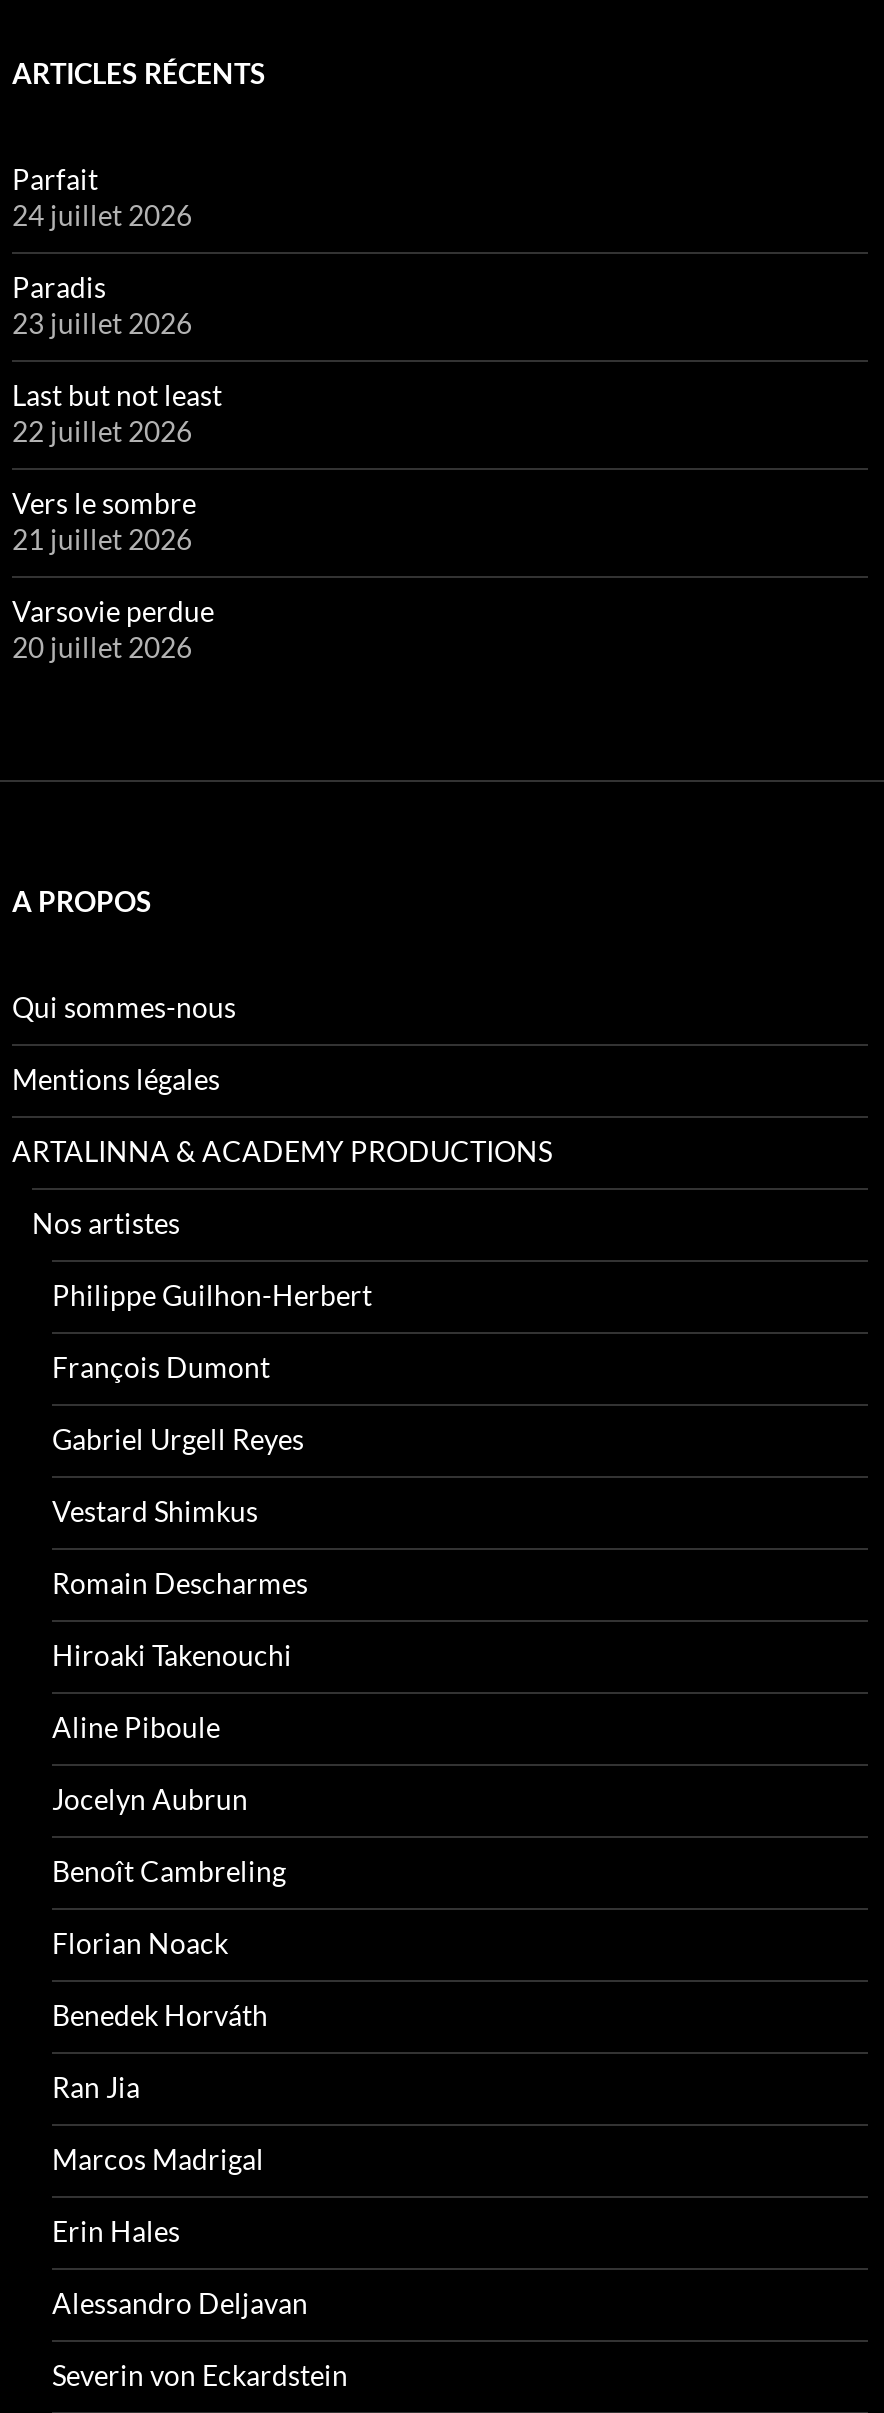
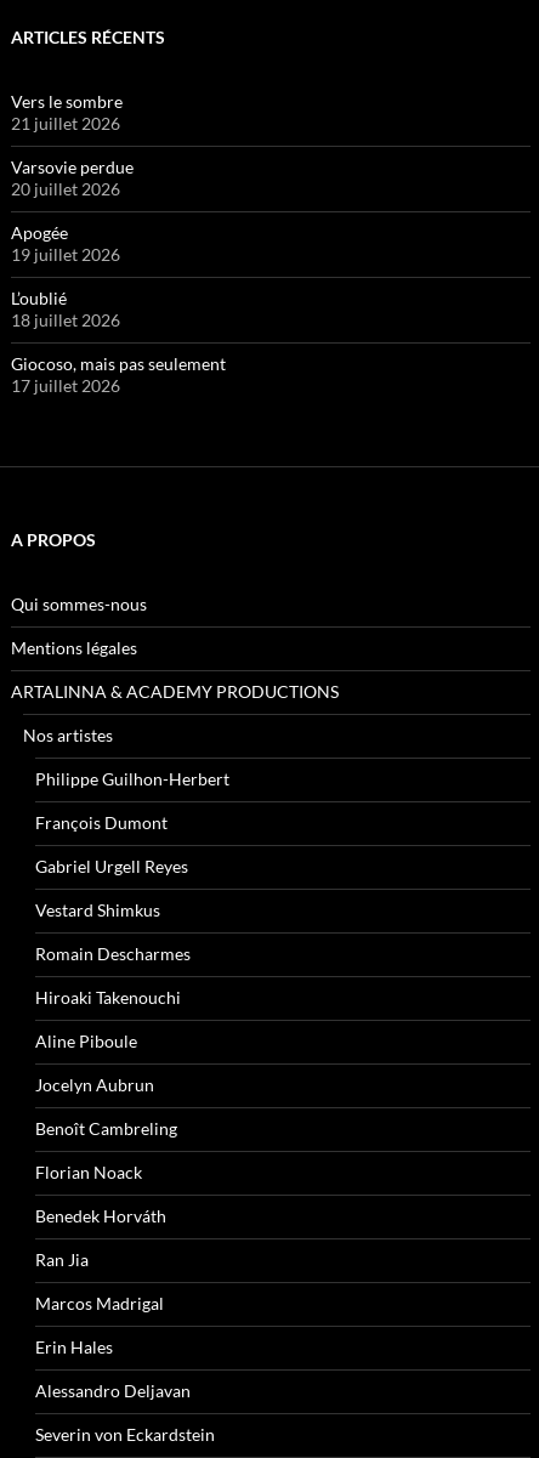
[12,161,222,447] Parfait | 24 juillet 2026 | Paradis | 23 juillet 2026 | Last but not least | 22 juillet 2026 -> none
moved [12,485,214,663] -> [11,91,134,199]: Vers le sombre | 21 juillet 2026 | Varsovie perdue | 20 juillet 2026
none -> [11,222,226,396] Apogée | 19 juillet 2026 | L’oublié | 18 juillet 2026 | Giocoso, mais pas seulement | 17 juillet 2026

